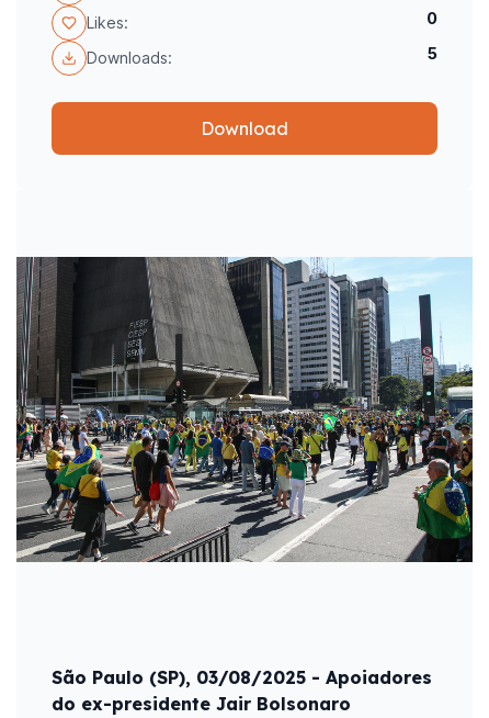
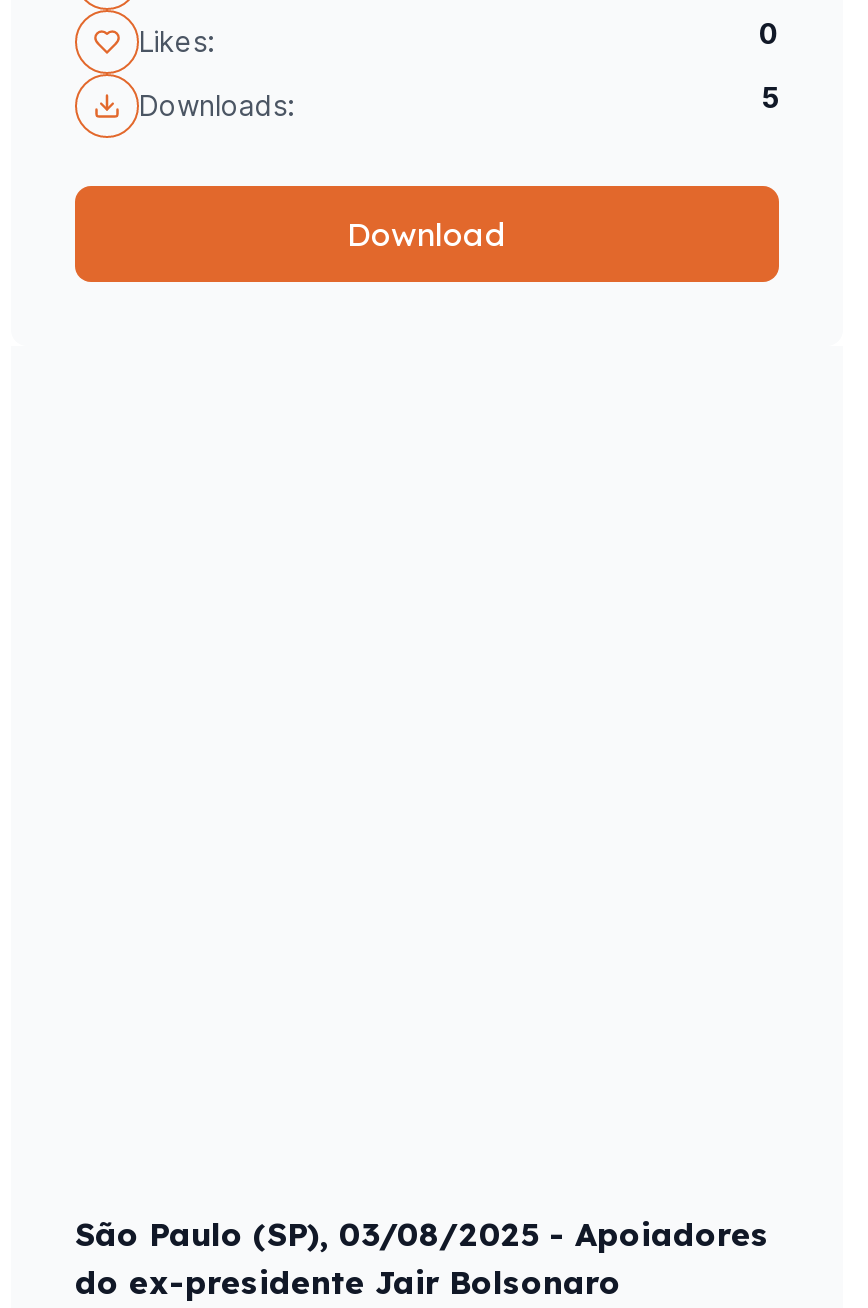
[15,256,474,563] [image] -> none

